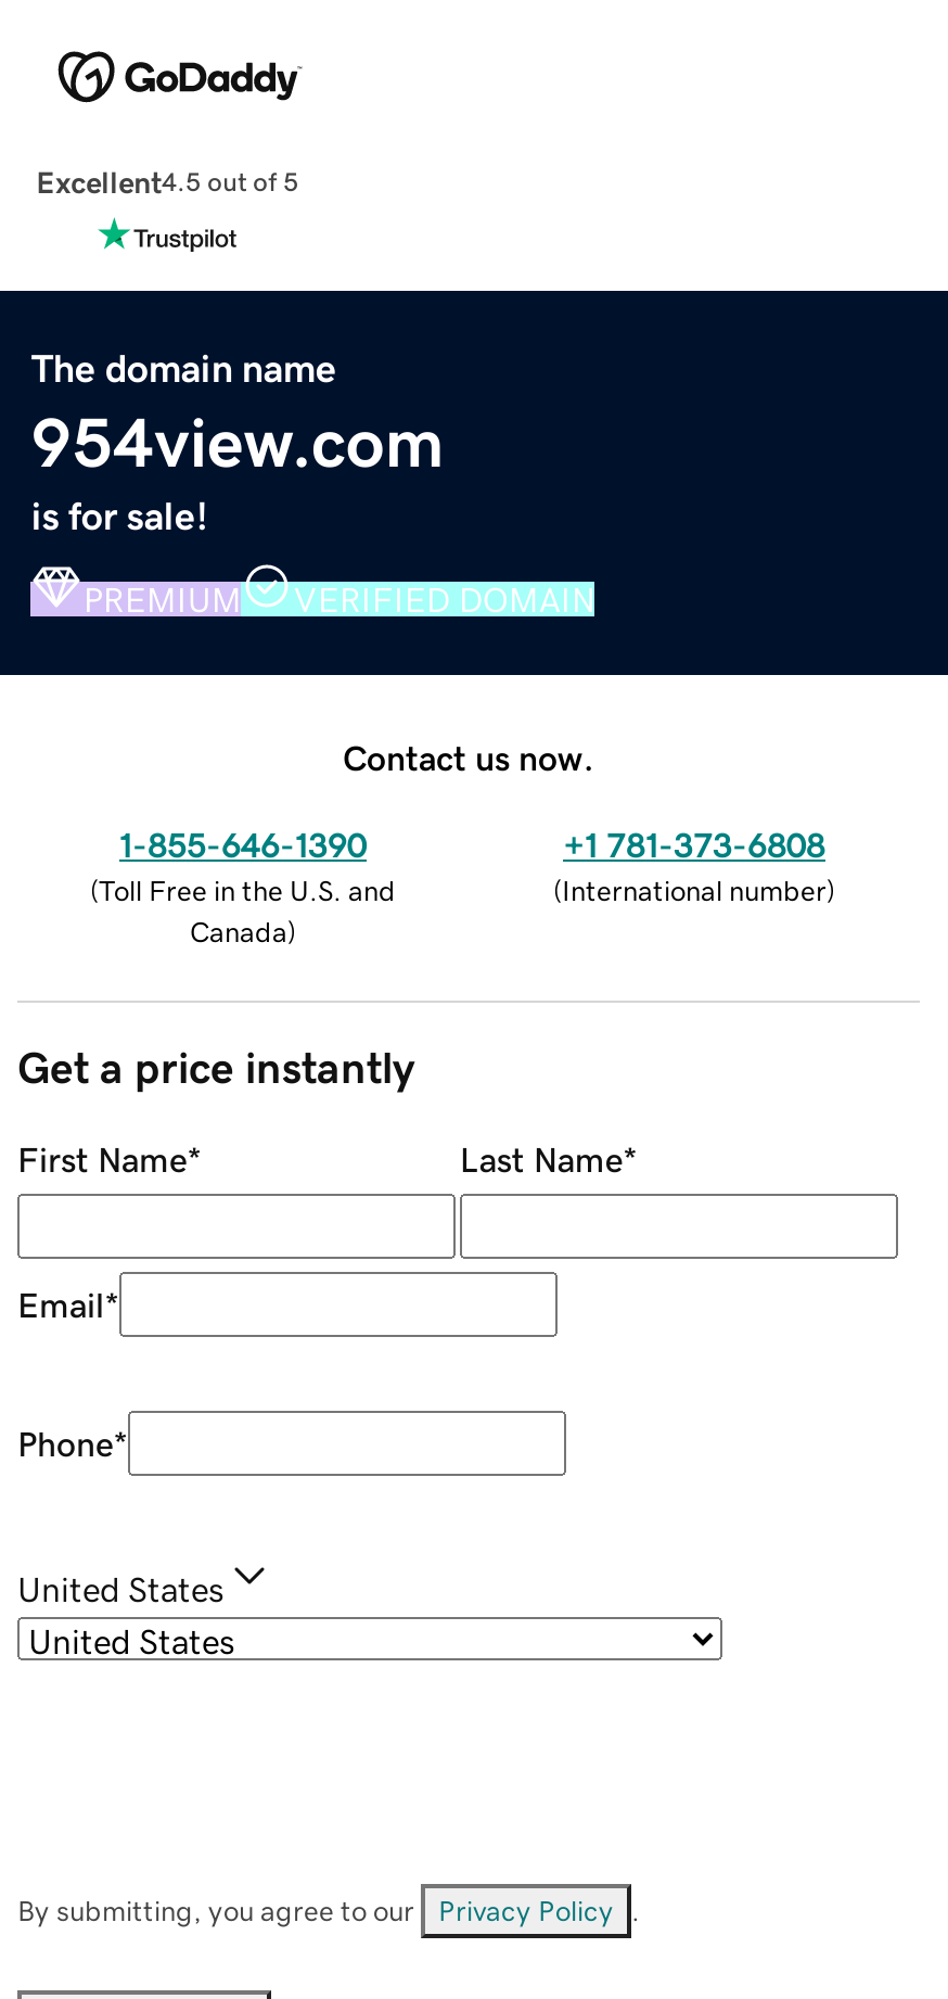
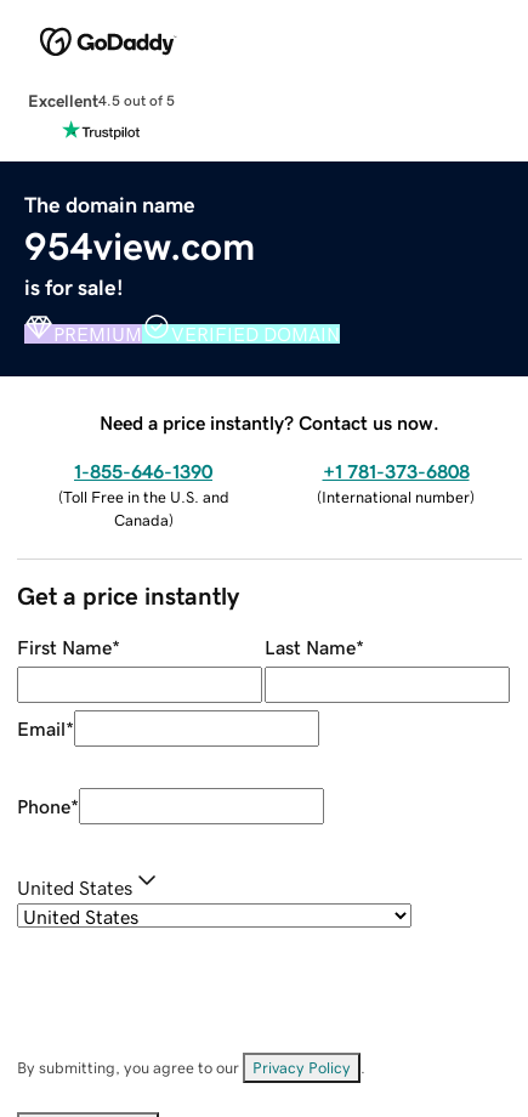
[343,739,594,774] Contact us now. -> [100,412,439,432] Need a price instantly? Contact us now.

